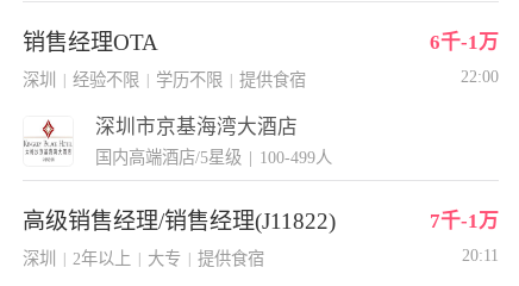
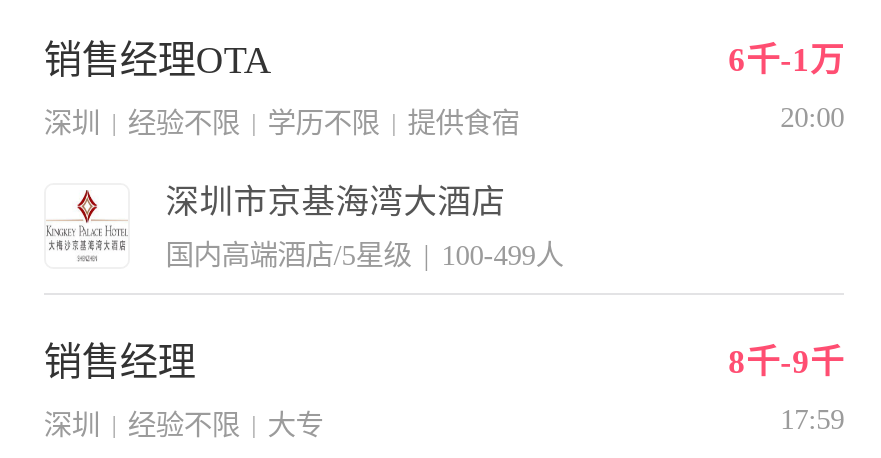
[461,66,499,85] 22:00 -> [780,101,844,133] 20:00
[22,209,499,234] 高级销售经理/销售经理(J11822) | 7千-1万 -> [44,340,844,382] 销售经理 | 8千-9千
[72,249,131,268] 2年以上 -> [128,409,240,441] 经验不限
[197,246,499,268] 提供食宿 | 20:11 -> [780,402,844,434] 17:59

